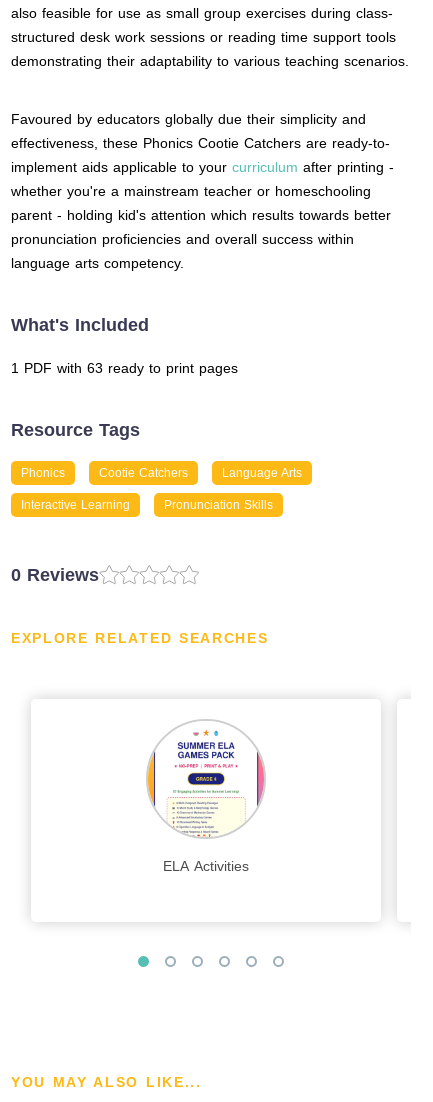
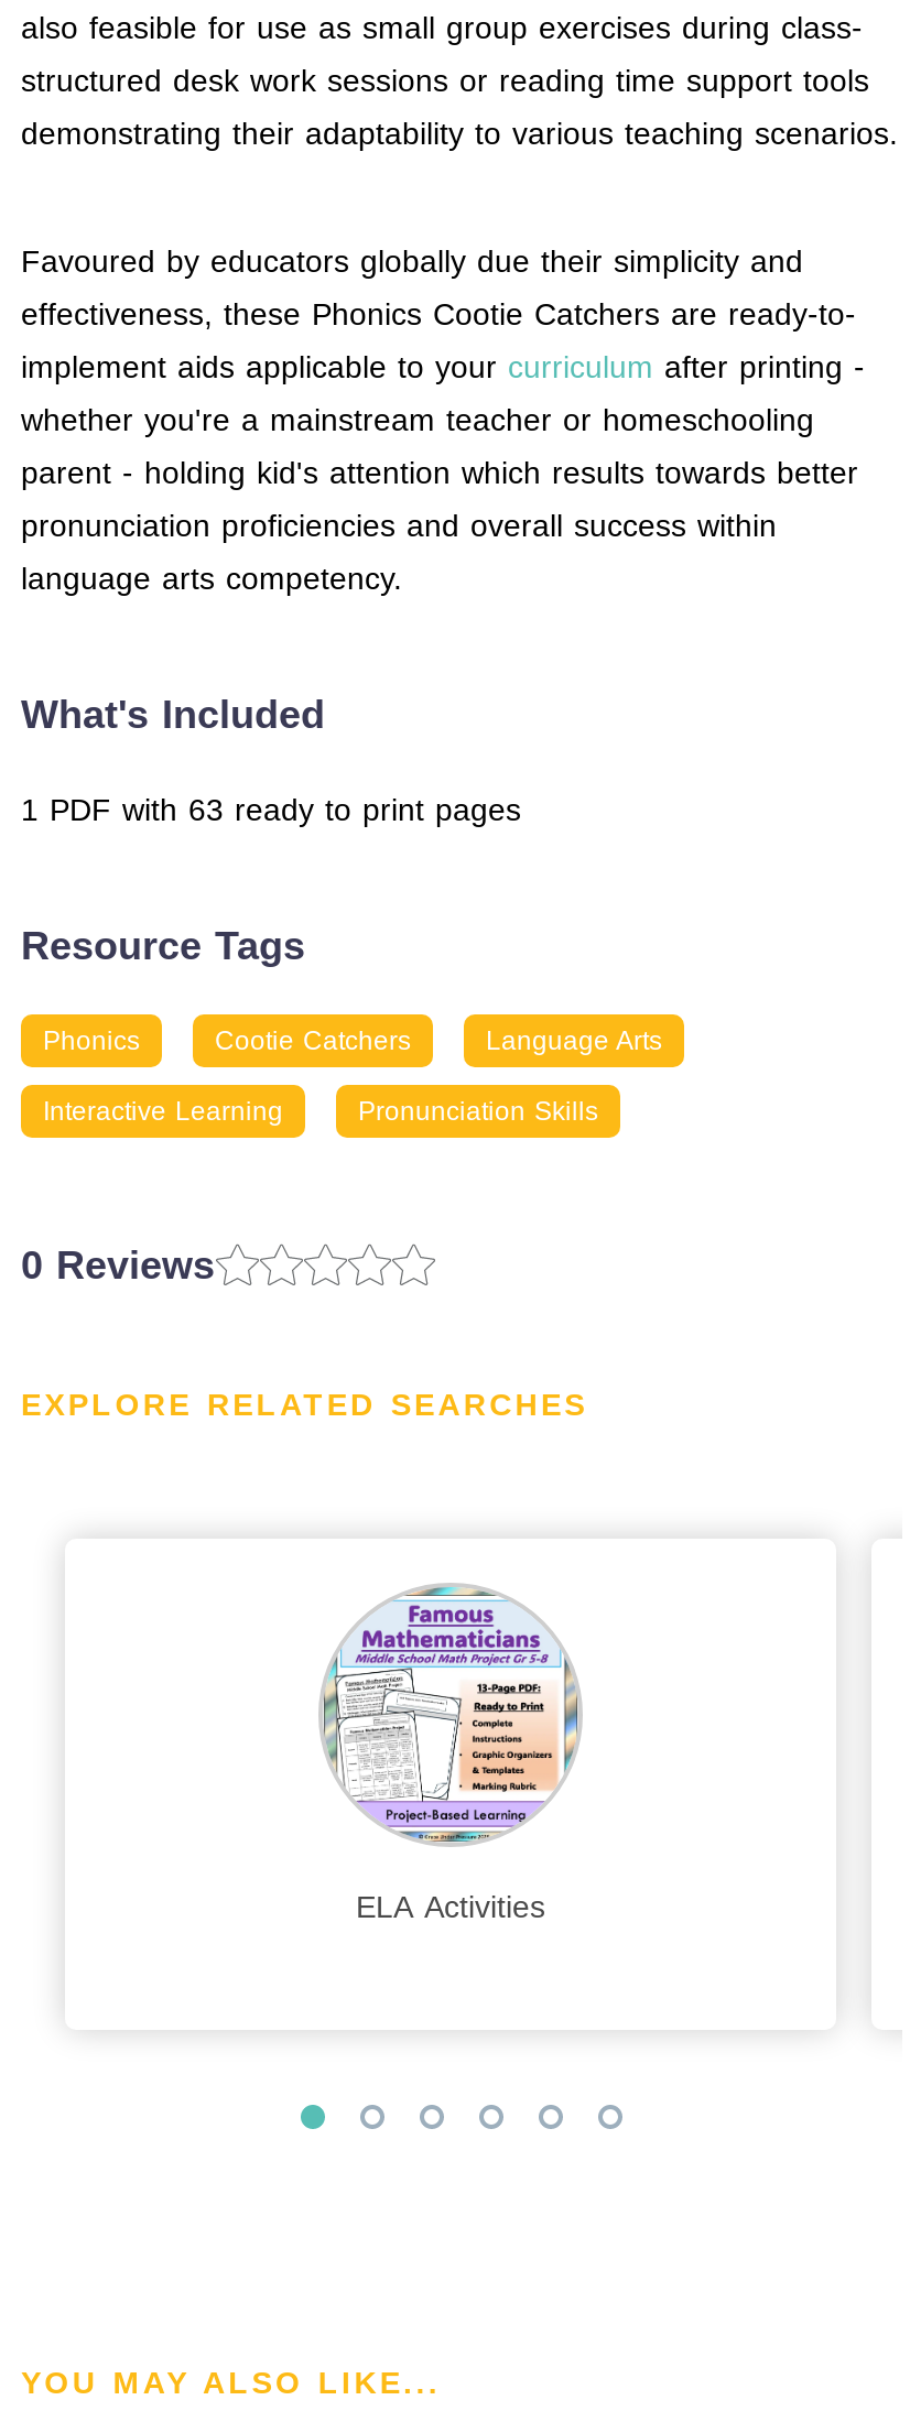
[147,721,265,837] [image] -> [321,1585,581,1845] [image]

